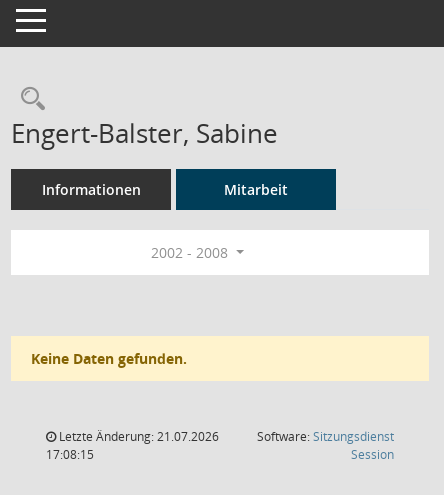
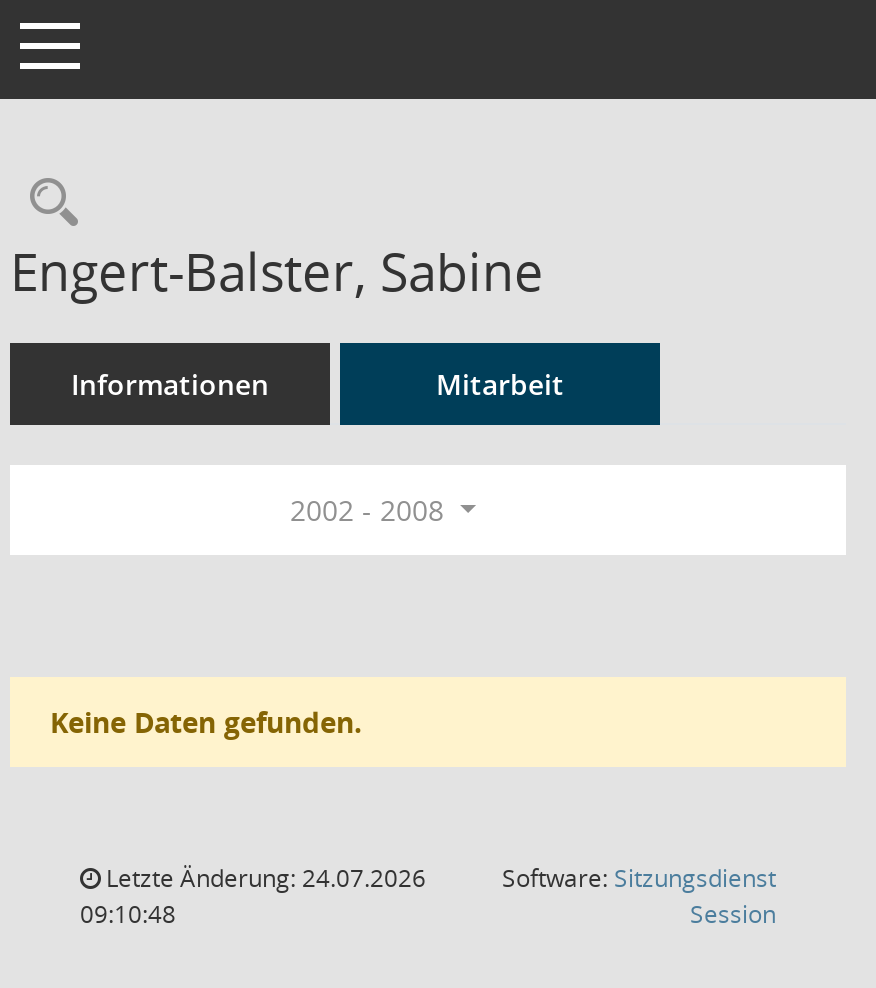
[56,428,219,445] Letzte Änderung: 21.07.2026 -> [100,861,426,895] Letzte Änderung: 24.07.2026
[46,446,94,463] 17:08:15 -> [80,897,176,931] 09:10:48

